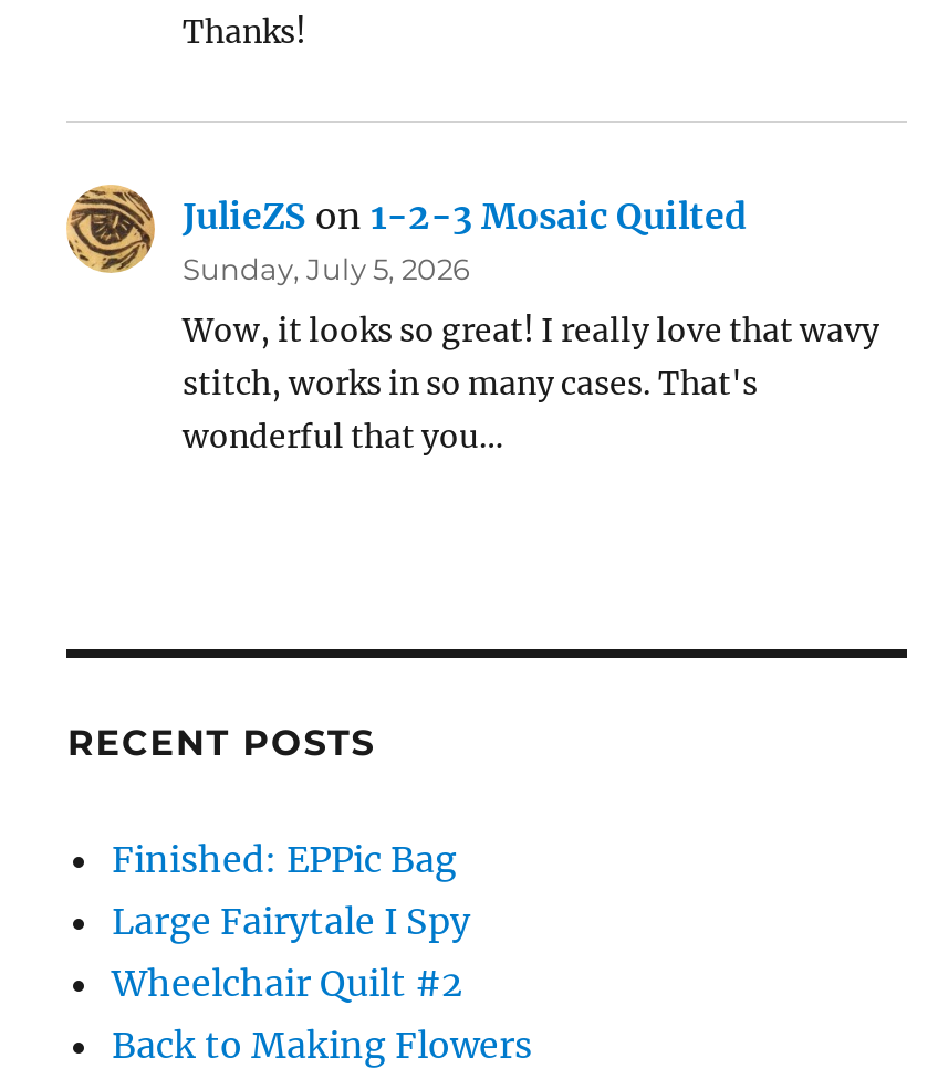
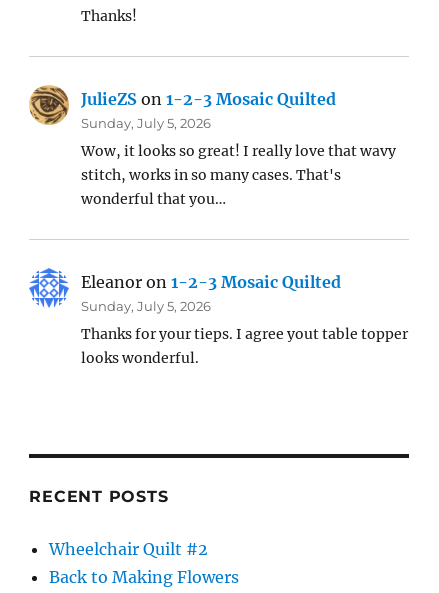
none -> [28,267,408,367] [image] | Eleanor on 1-2-3 Mosaic Quilted | Sunday, July 5, 2026 | Thanks for your tieps. I agree yout table topper | looks wonderful.
moved [67,723,375,765] -> [29,487,168,506]: RECENT POSTS
[112,838,470,944] Finished: EPPic Bag | Large Fairytale I Spy -> none

